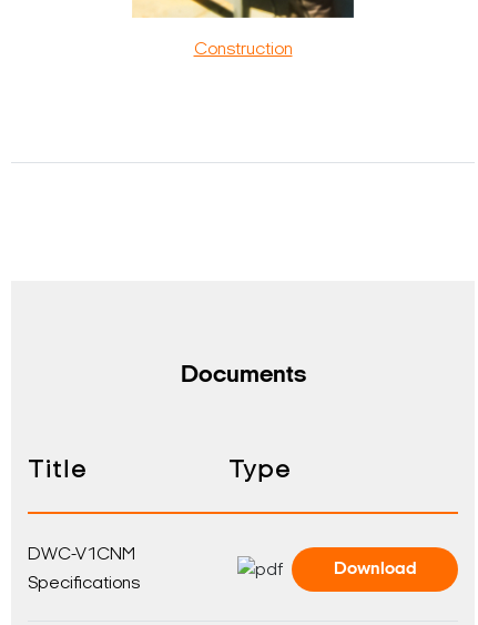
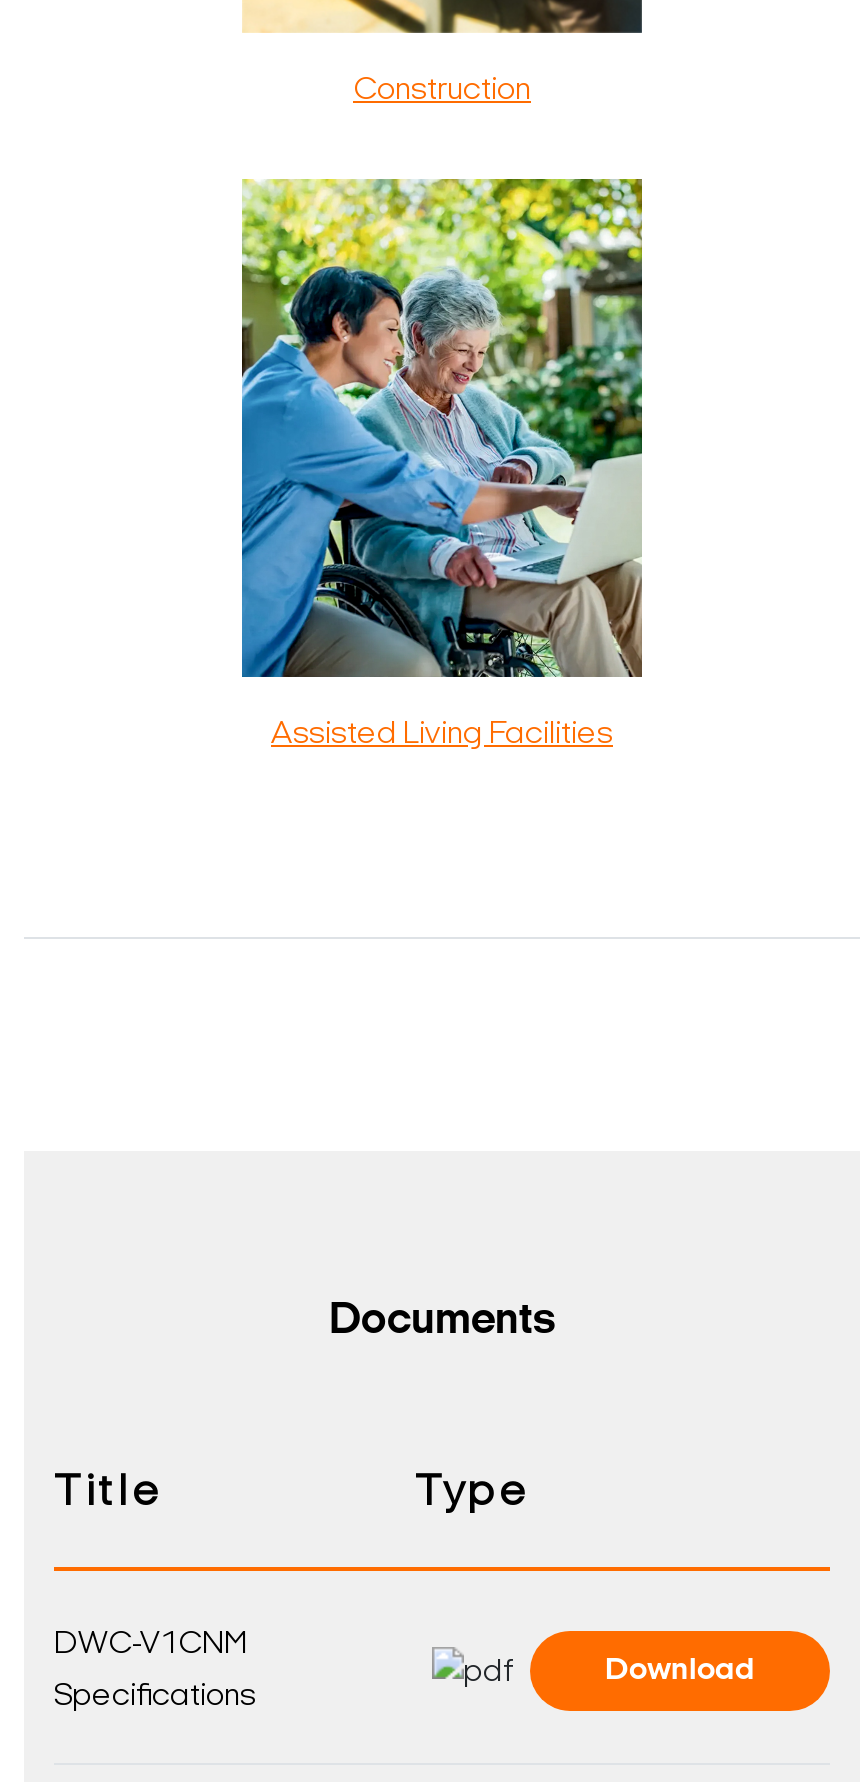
none -> [240,176,644,751] [image] | Assisted Living Facilities

